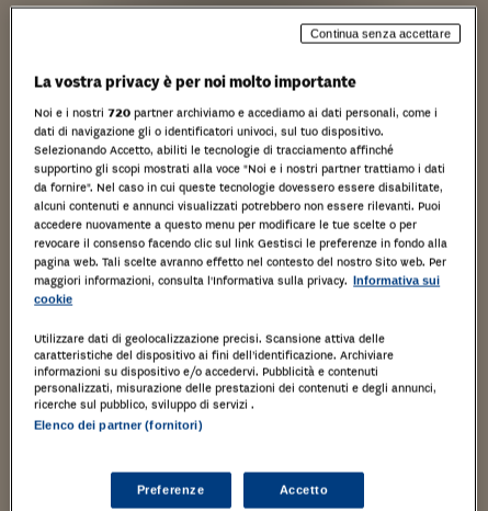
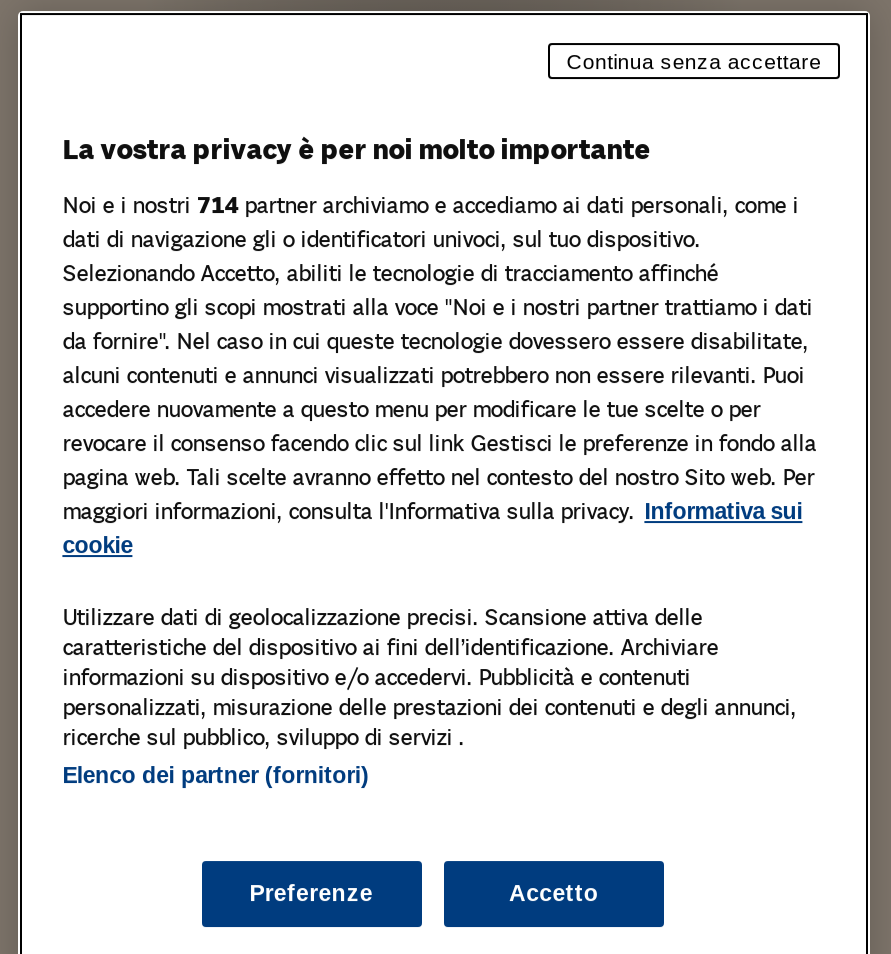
[34,105,438,121] Noi e i nostri 720 partner archiviamo e accediamo ai dati personali, come i -> [62,192,798,220] Noi e i nostri 714 partner archiviamo e accediamo ai dati personali, come i

